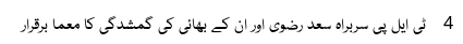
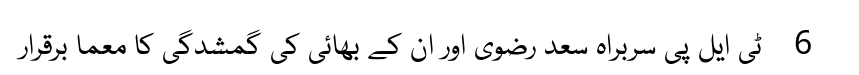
[22,11,453,35] 4 ٹی ایل پی سربراہ سعد رضوی اور ان کے بھائی کی گمشدگی کا معما برقرار -> [20,21,812,65] 6 ٹی ایل پی سربراہ سعد رضوی اور ان کے بھائی کی گمشدگی کا معما برقرار

